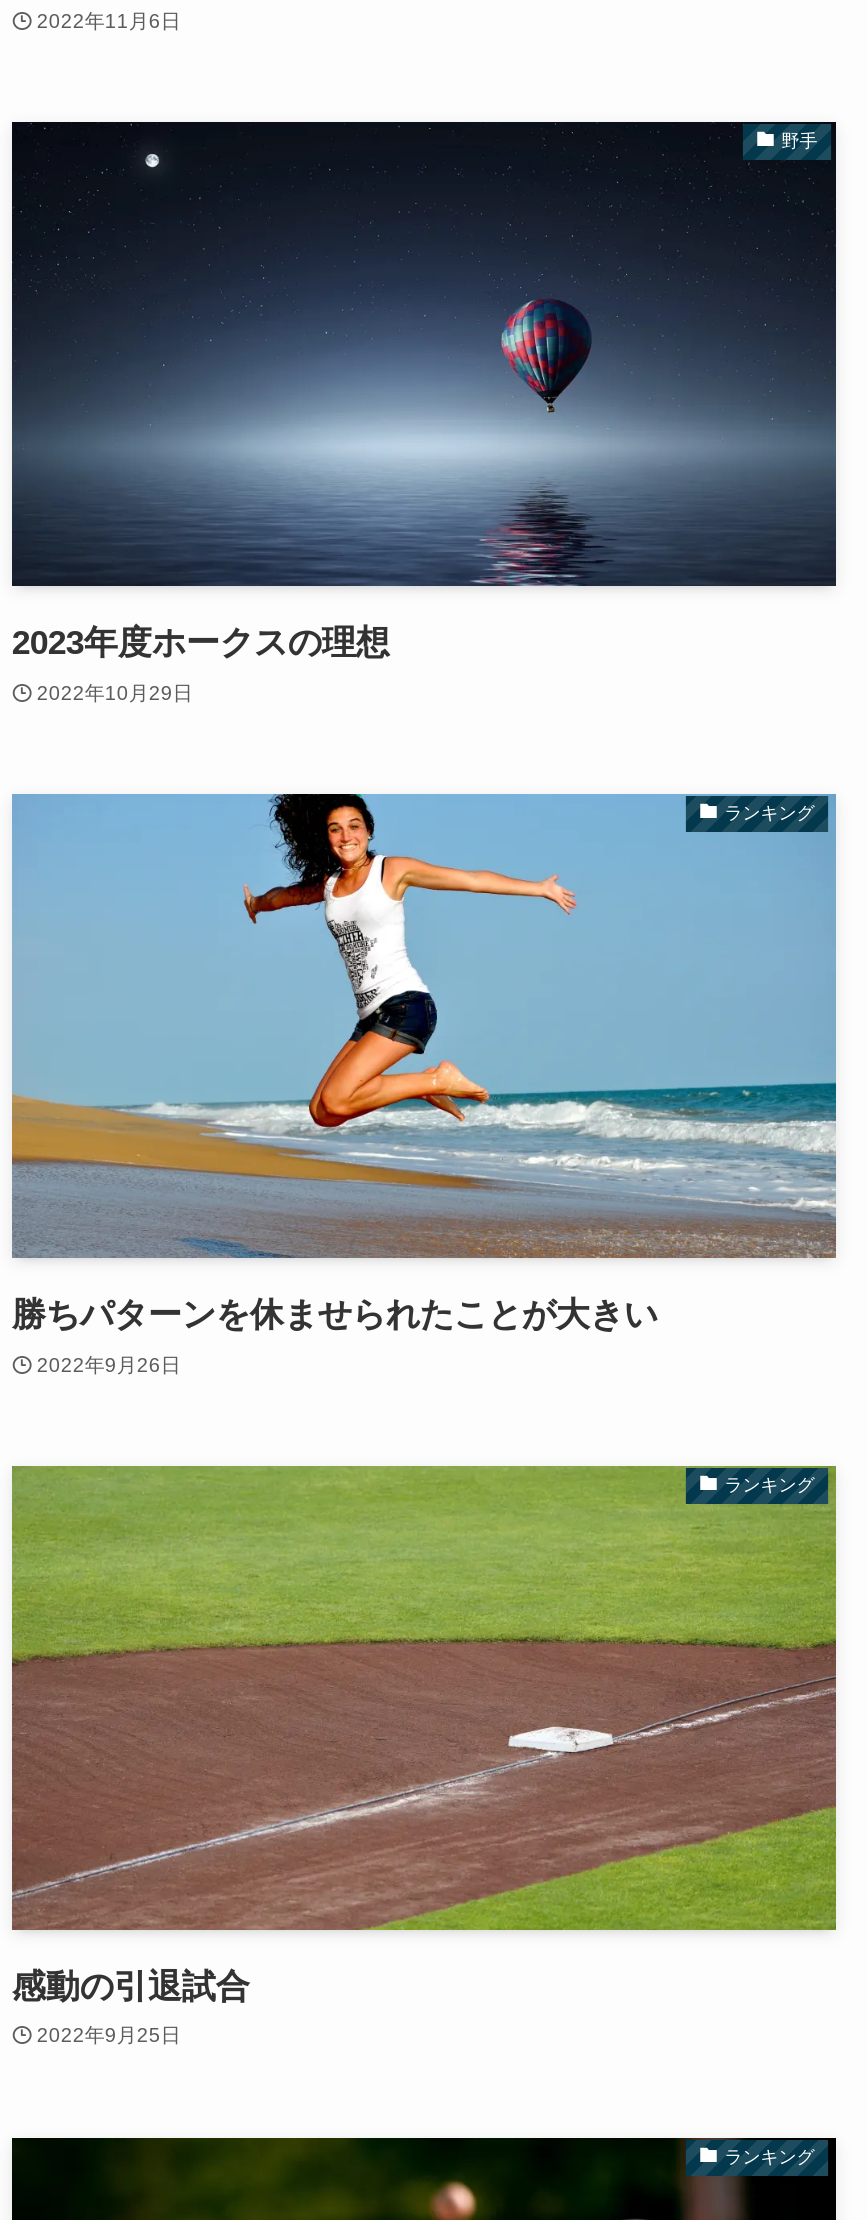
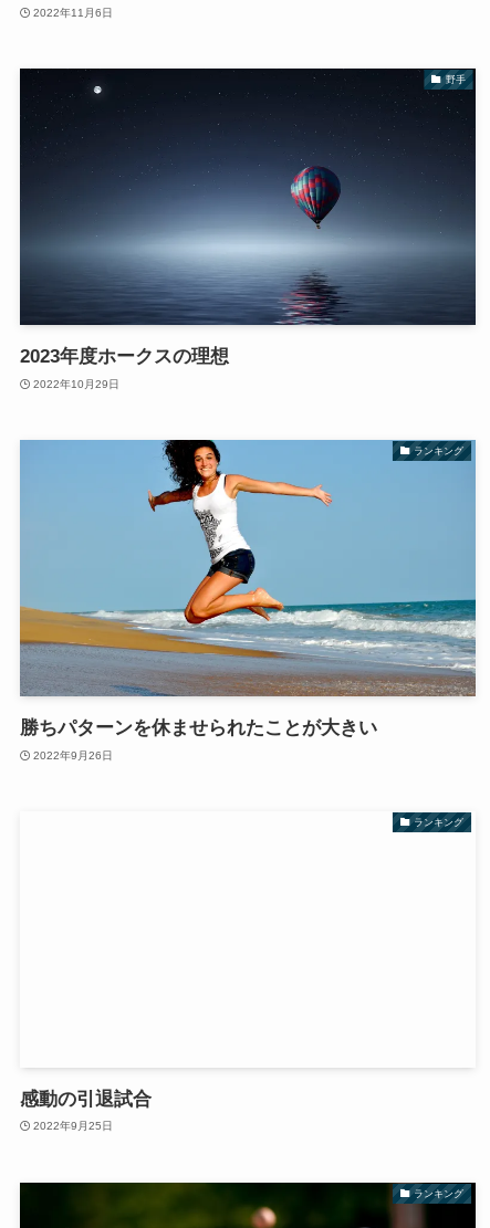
[10,1464,838,1932] [image] -> none

